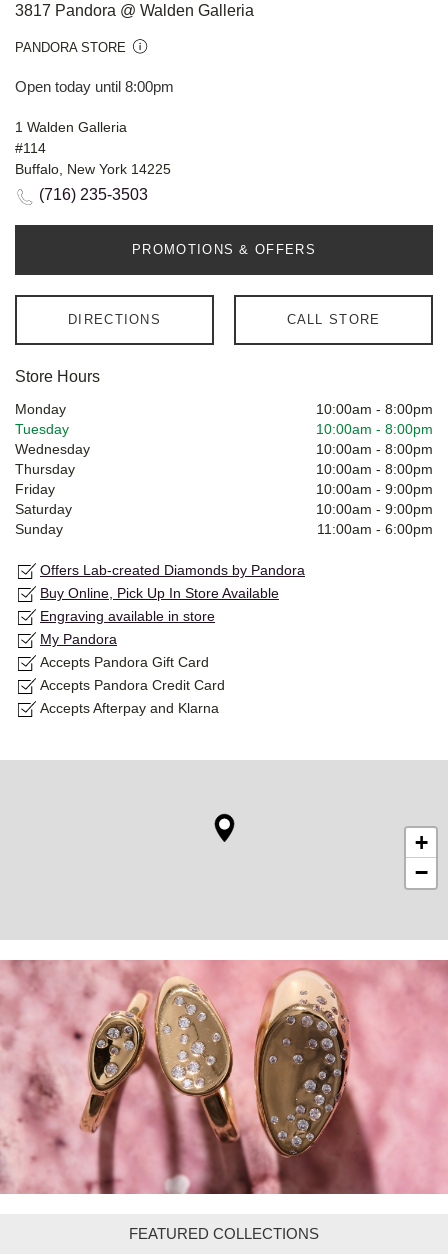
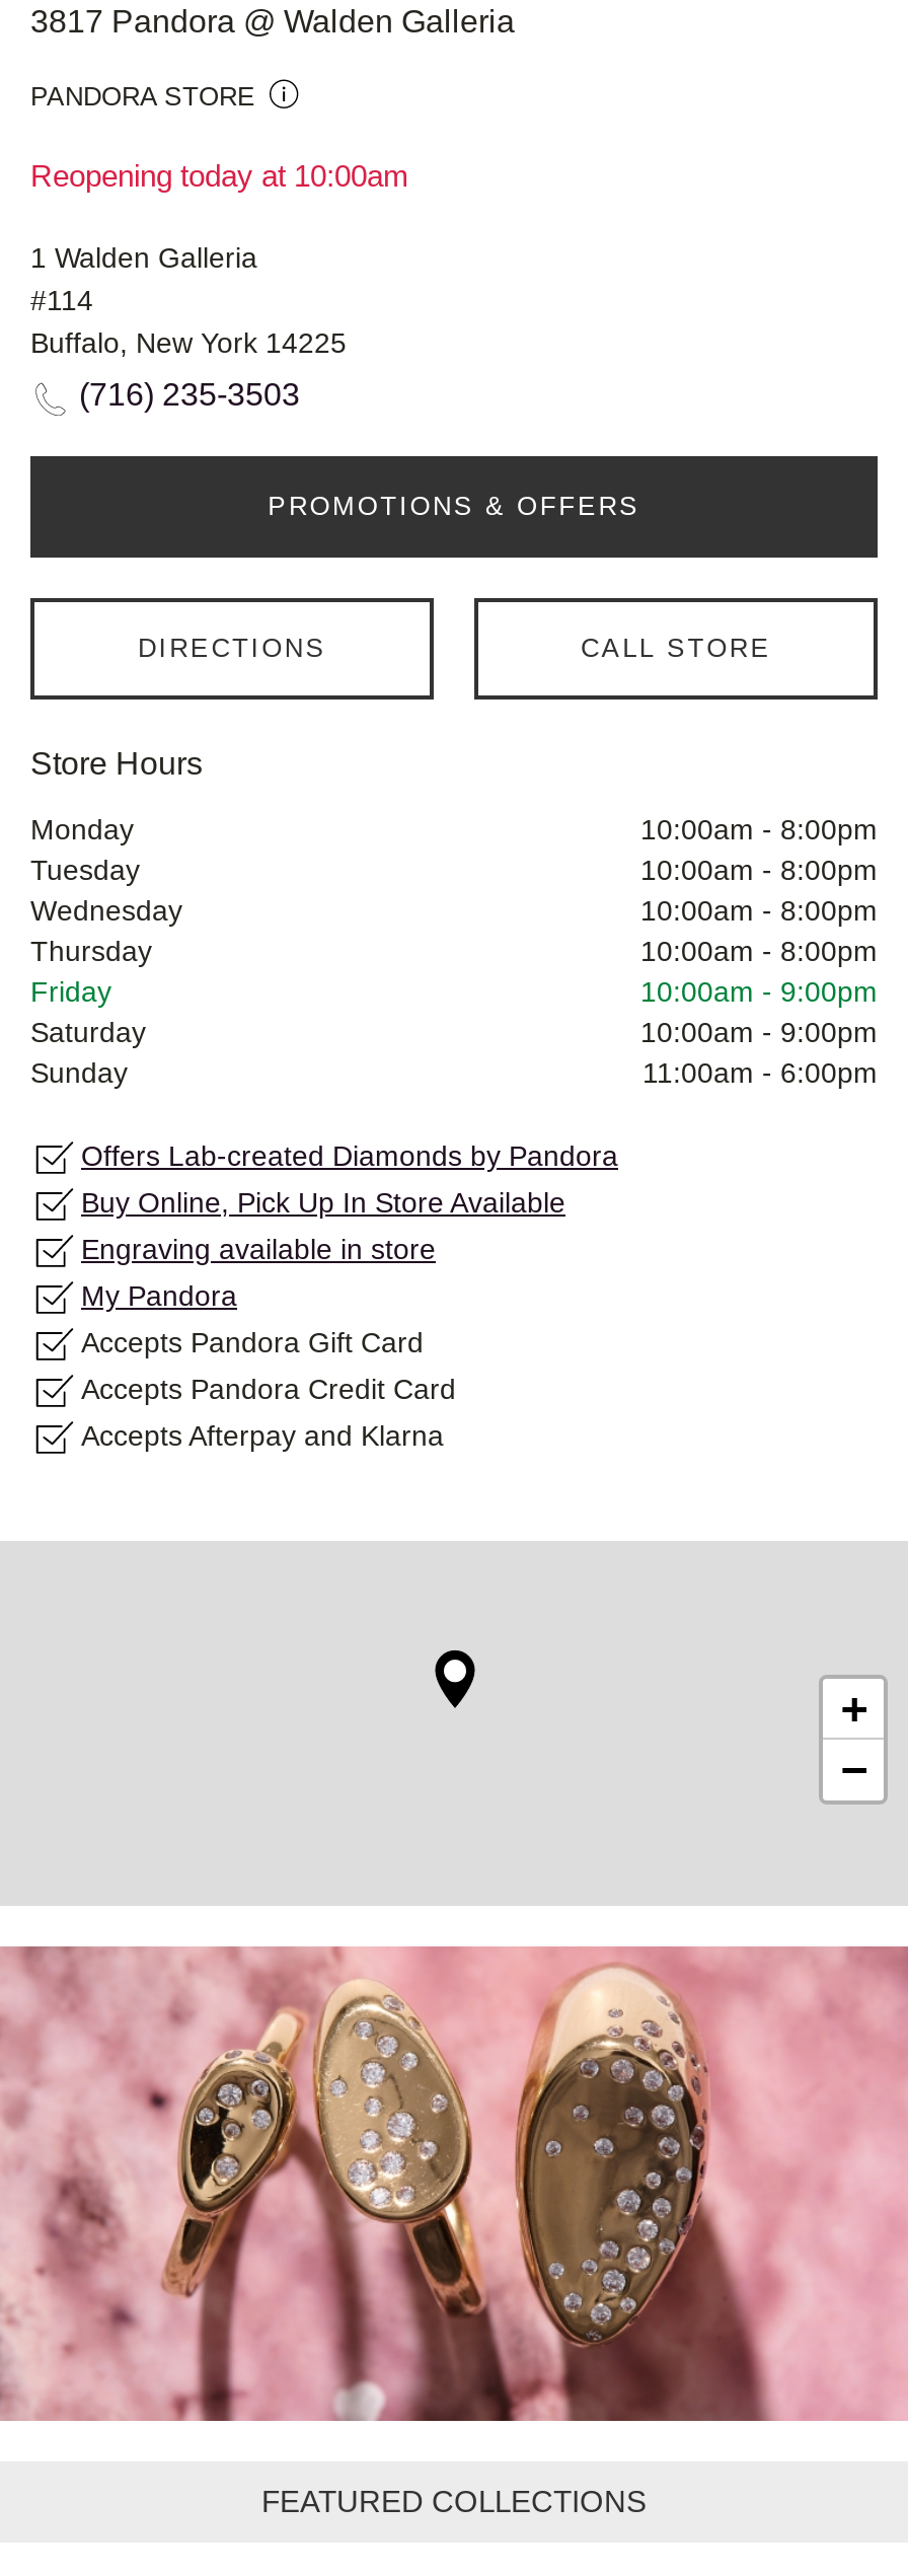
[15,78,174,95] Open today until 8:00pm -> [30,159,409,193] Reopening today at 10:00am

